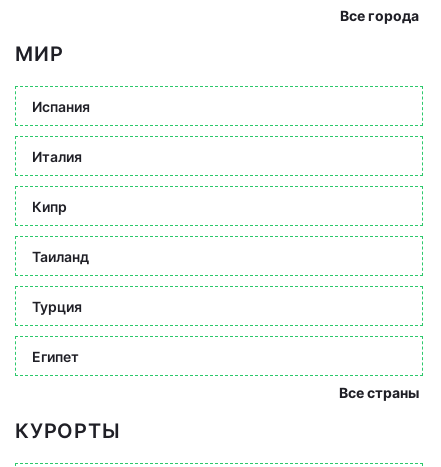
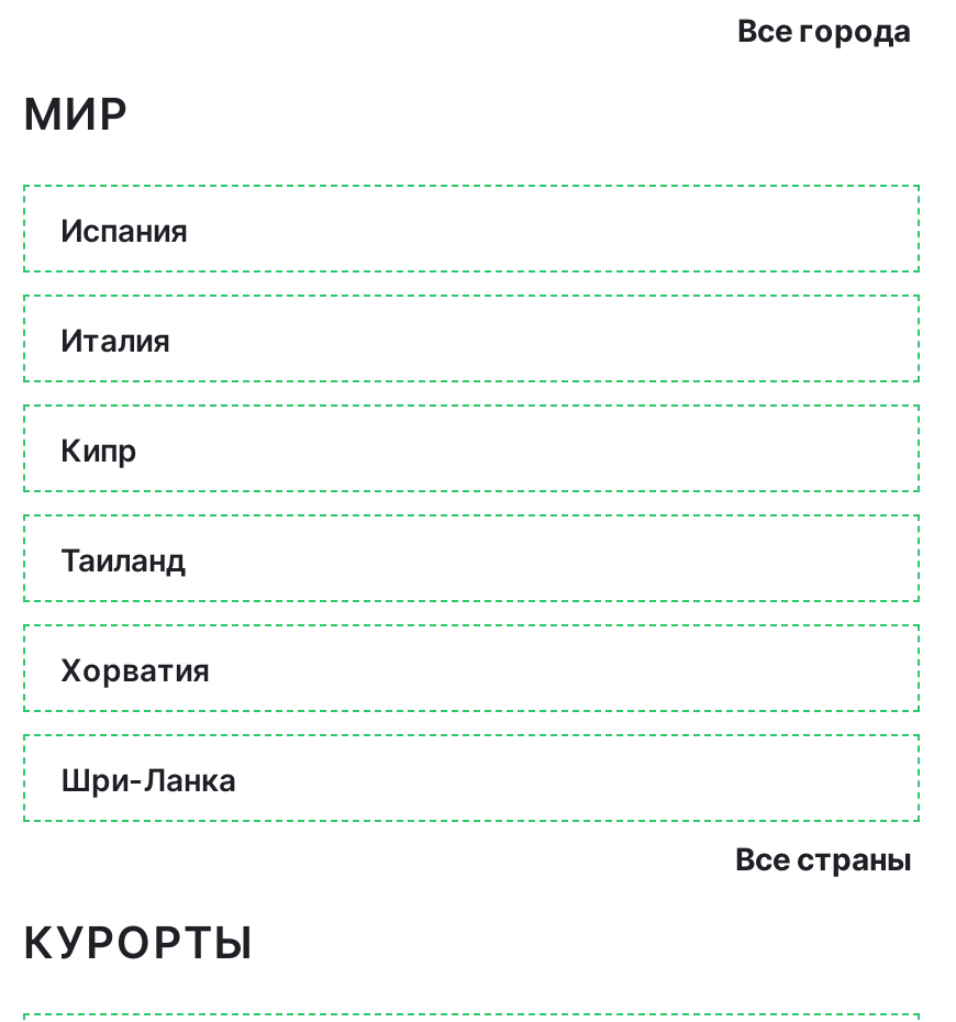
[32,297,82,314] Турция -> [60,649,210,687] Хорватия
[32,347,79,364] Египет -> [60,759,236,797] Шри-Ланка

